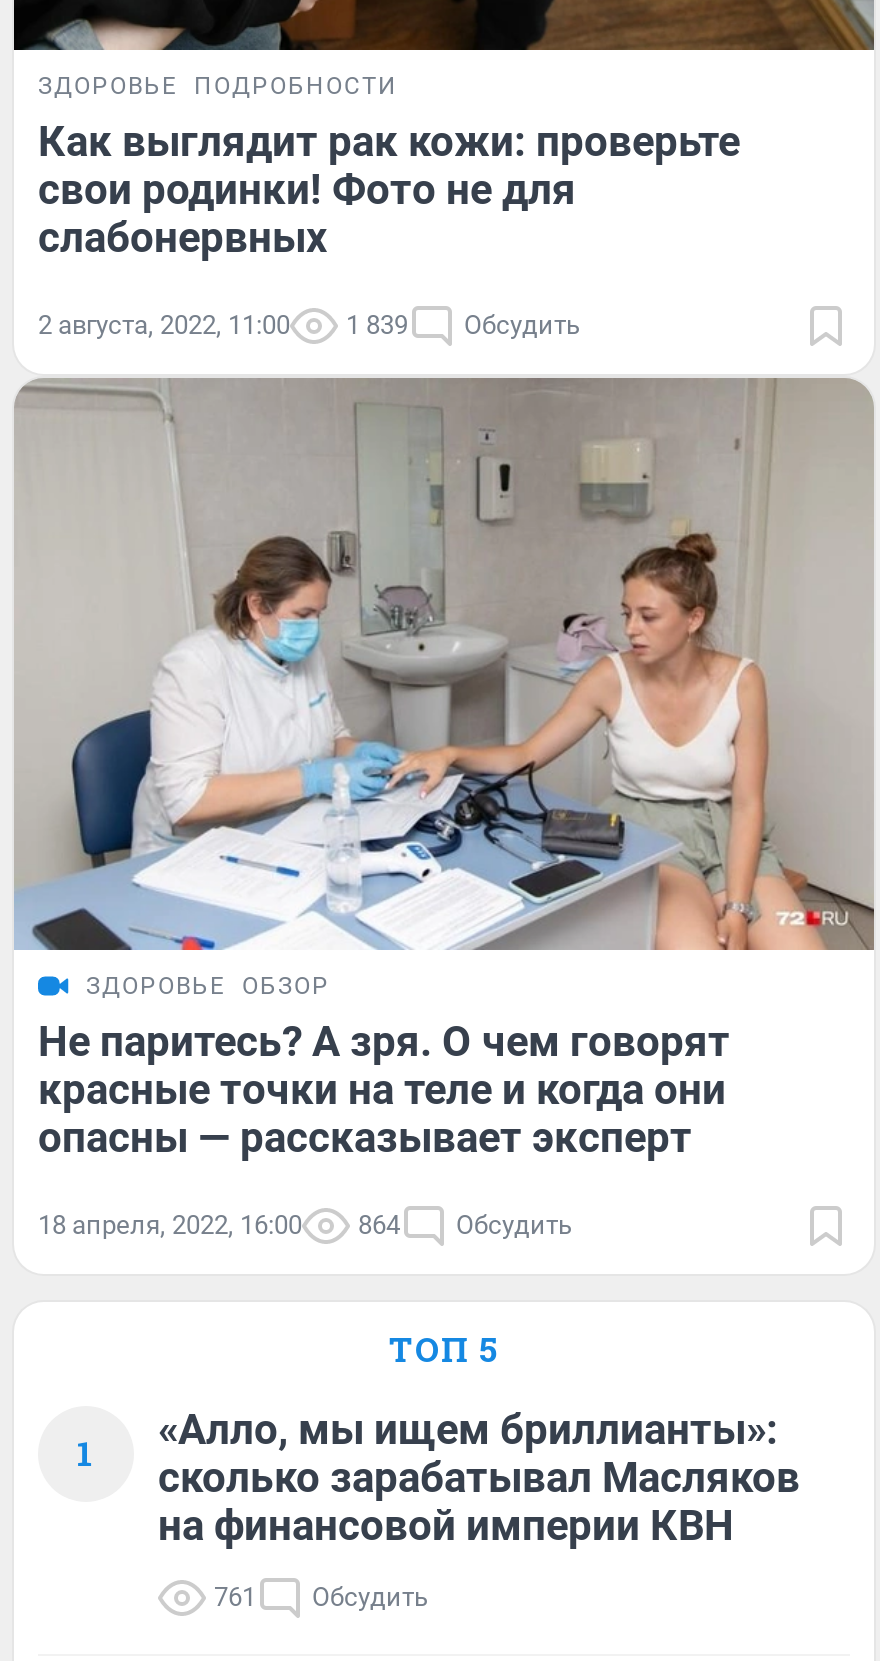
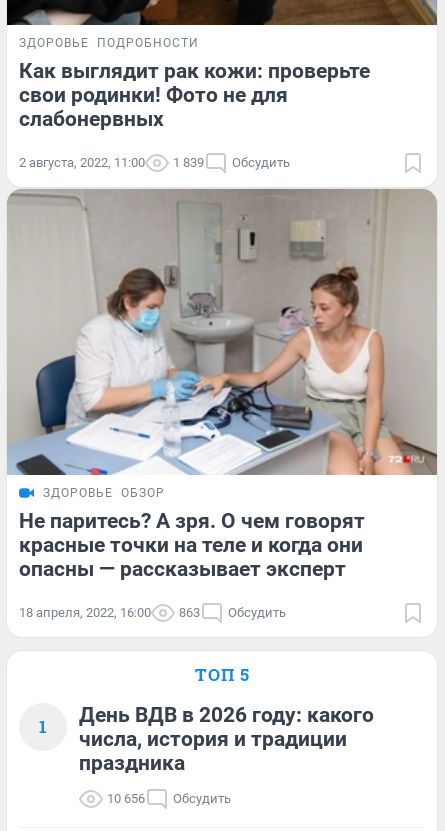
[38,1210,572,1240] 18 апреля, 2022, 16:00 864 Обсудить -> [19,605,286,620] 18 апреля, 2022, 16:00 863 Обсудить
[158,1406,800,1550] «Алло, мы ищем бриллианты»: | сколько зарабатывал Масляков | на финансовой империи КВН -> [79,703,374,775] День ВДВ в 2026 году: какого | числа, история и традиции | праздника
[214,1582,428,1612] 761 Обсудить -> [107,791,231,806] 10 656 Обсудить

